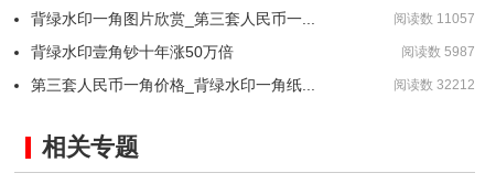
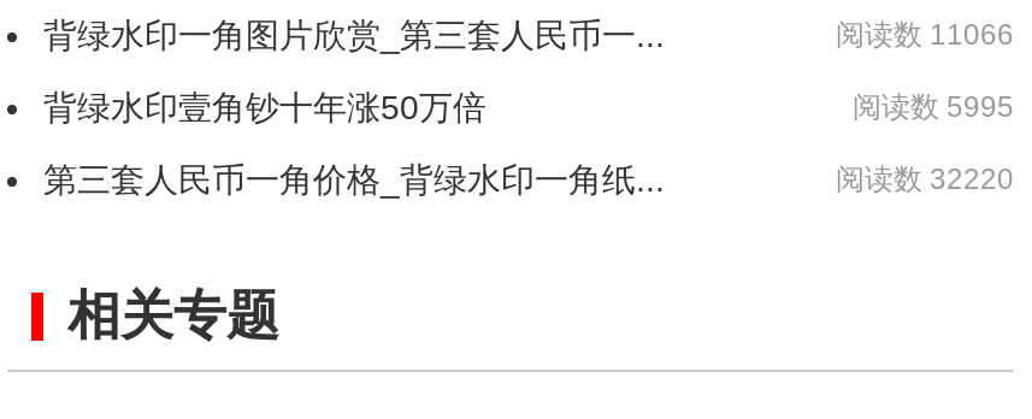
[394,11,475,26] 阅读数 11057 -> [836,18,1014,52] 阅读数 11066
[401,44,475,59] 阅读数 5987 -> [853,90,1014,124] 阅读数 5995
[394,77,475,92] 阅读数 32212 -> [836,162,1014,196] 阅读数 32220

